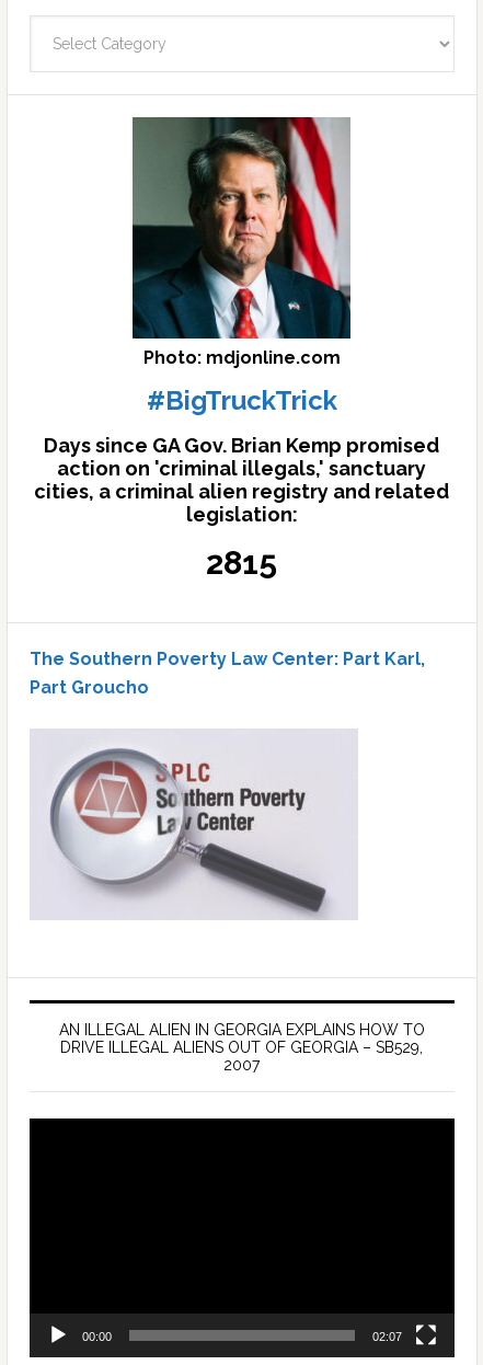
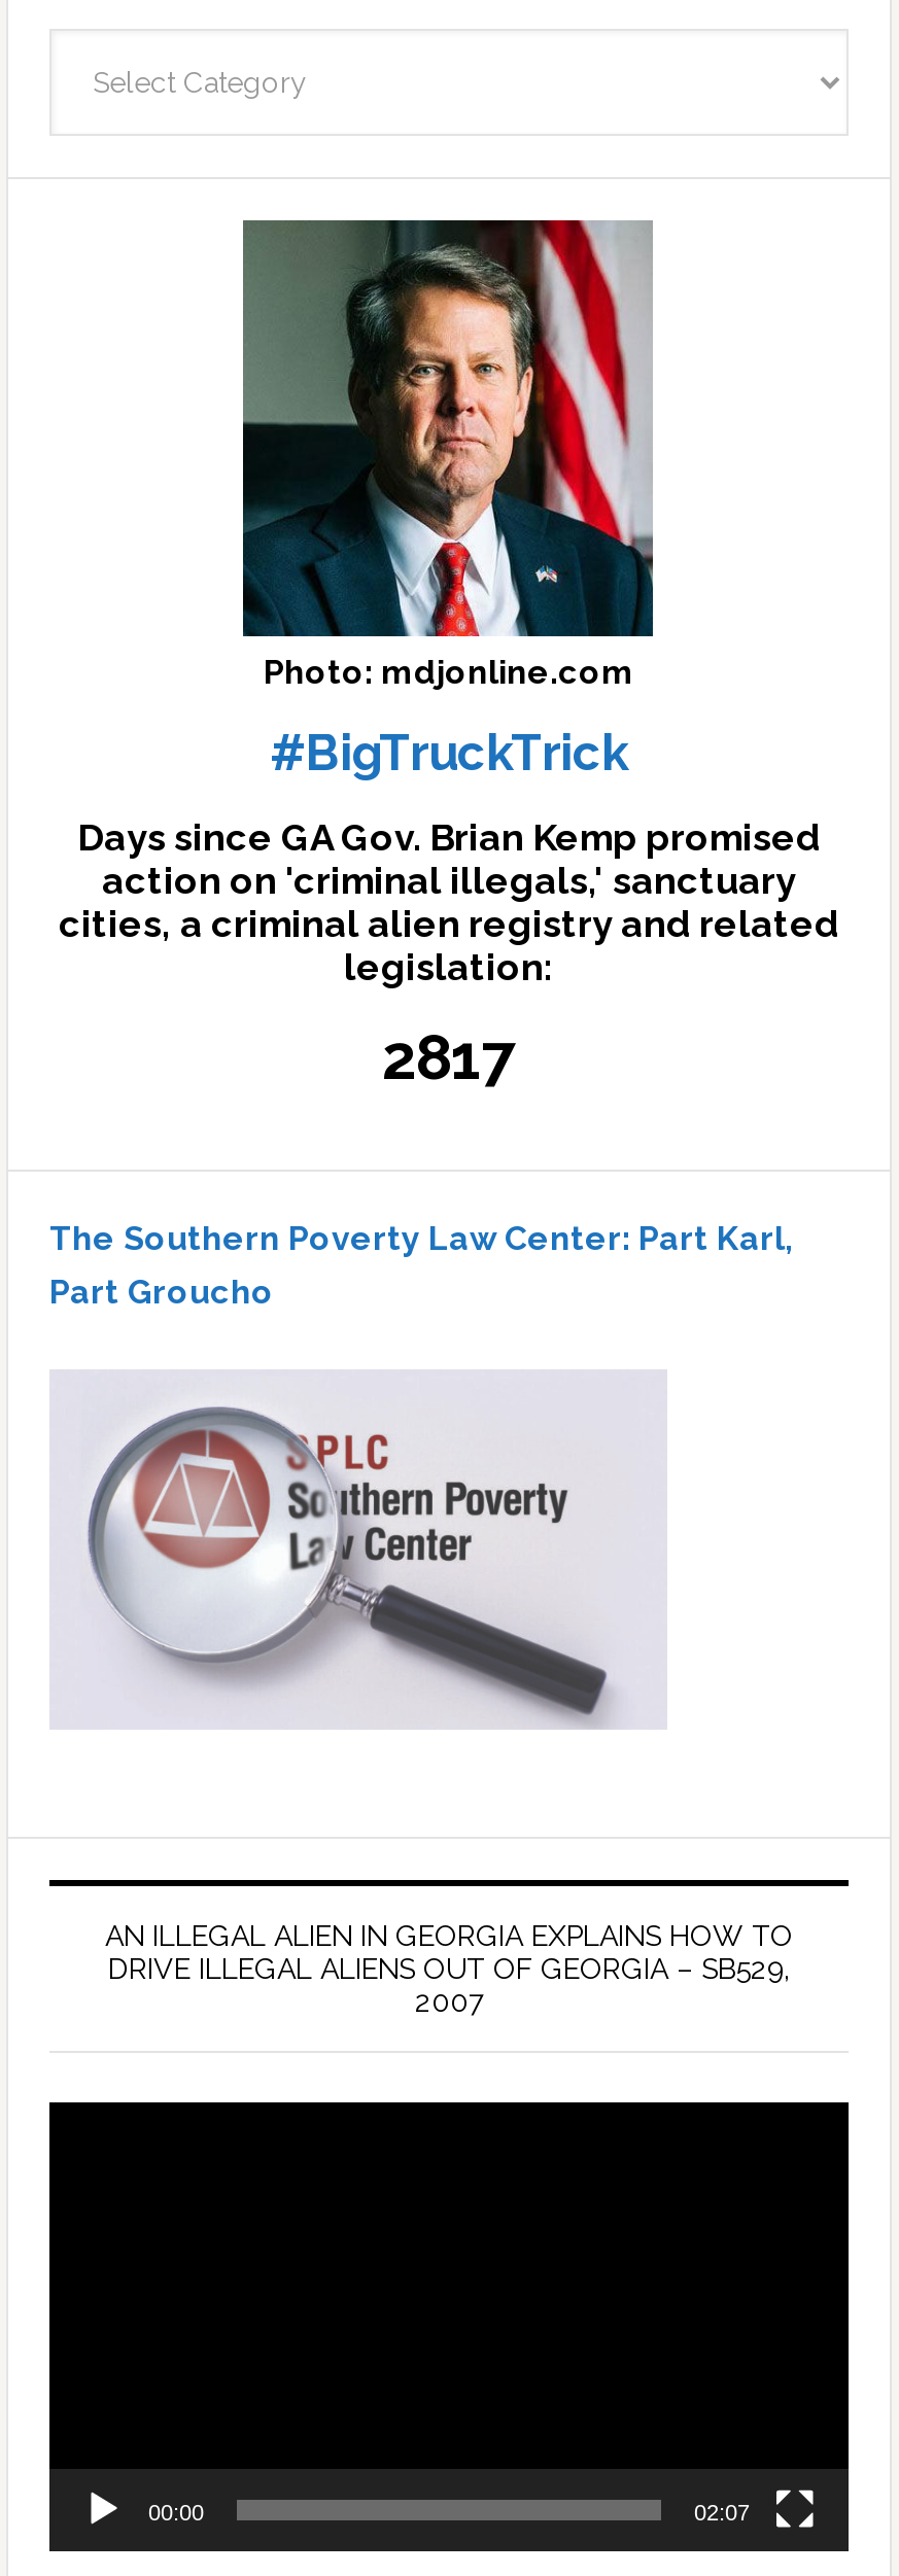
[206,543,278,581] 2815 -> [382,1021,516,1093] 2817

